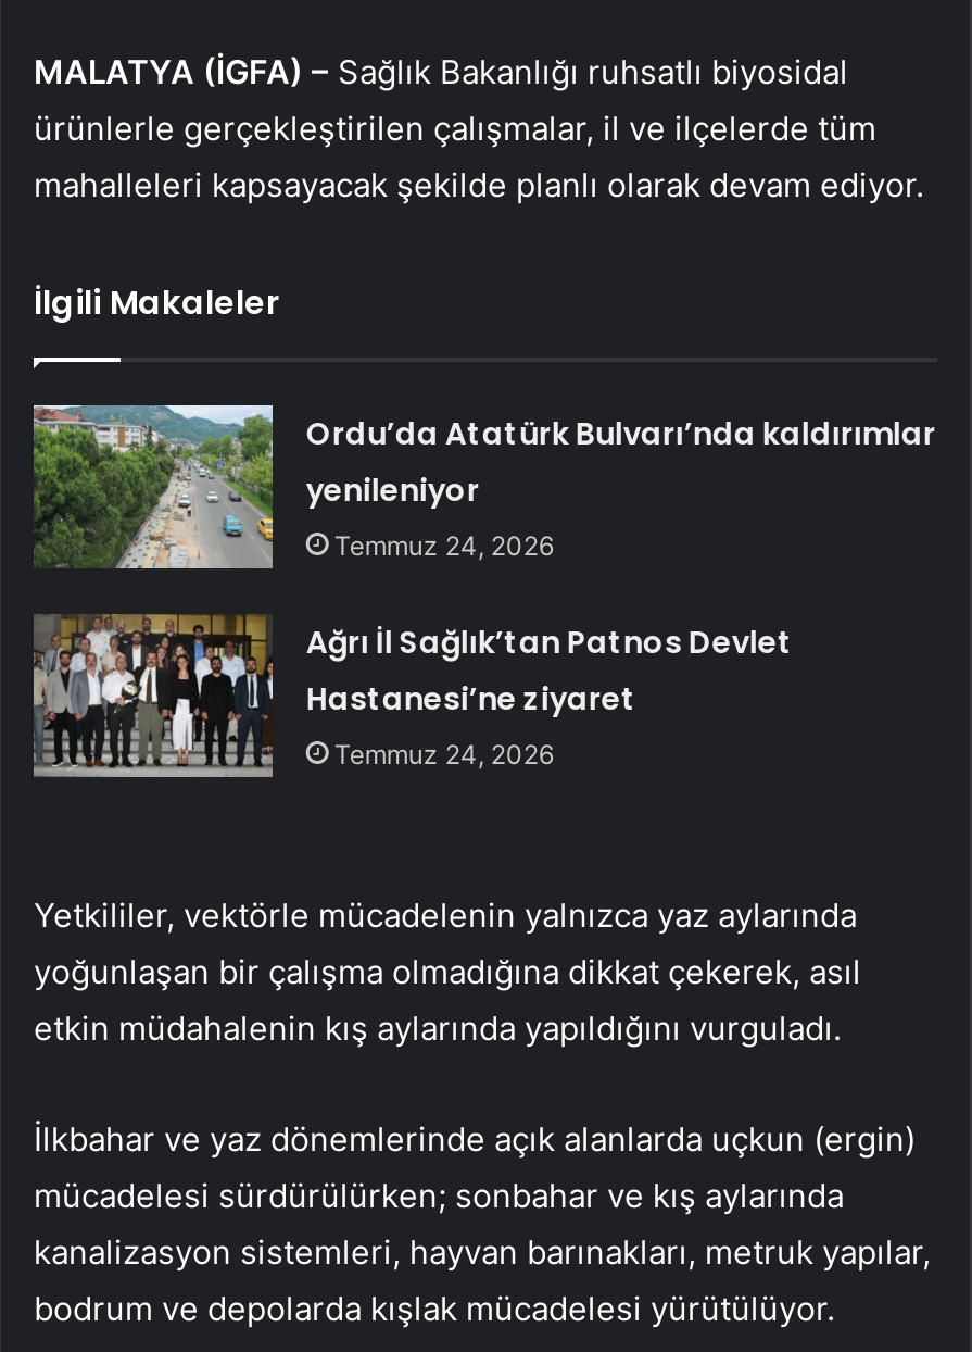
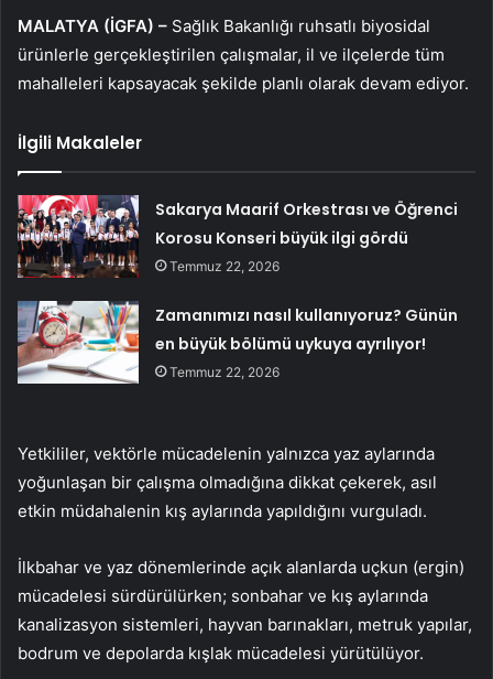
[31,403,936,571] [image] | Ordu’da Atatürk Bulvarı’nda kaldırımlar | yenileniyor | Temmuz 24, 2026 -> [17,194,458,279] [image] | Sakarya Maarif Orkestrası ve Öğrenci | Korosu Konseri büyük ilgi gördü | Temmuz 22, 2026
[31,612,792,779] [image] | Ağrı İl Sağlık’tan Patnos Devlet | Hastanesi’ne ziyaret | Temmuz 24, 2026 -> [18,300,458,385] [image] | Zamanımızı nasıl kullanıyoruz? Günün | en büyük bölümü uykuya ayrılıyor! | Temmuz 22, 2026

